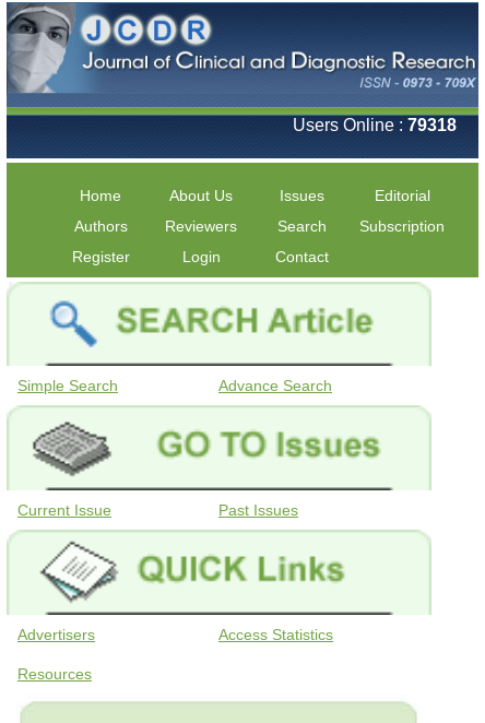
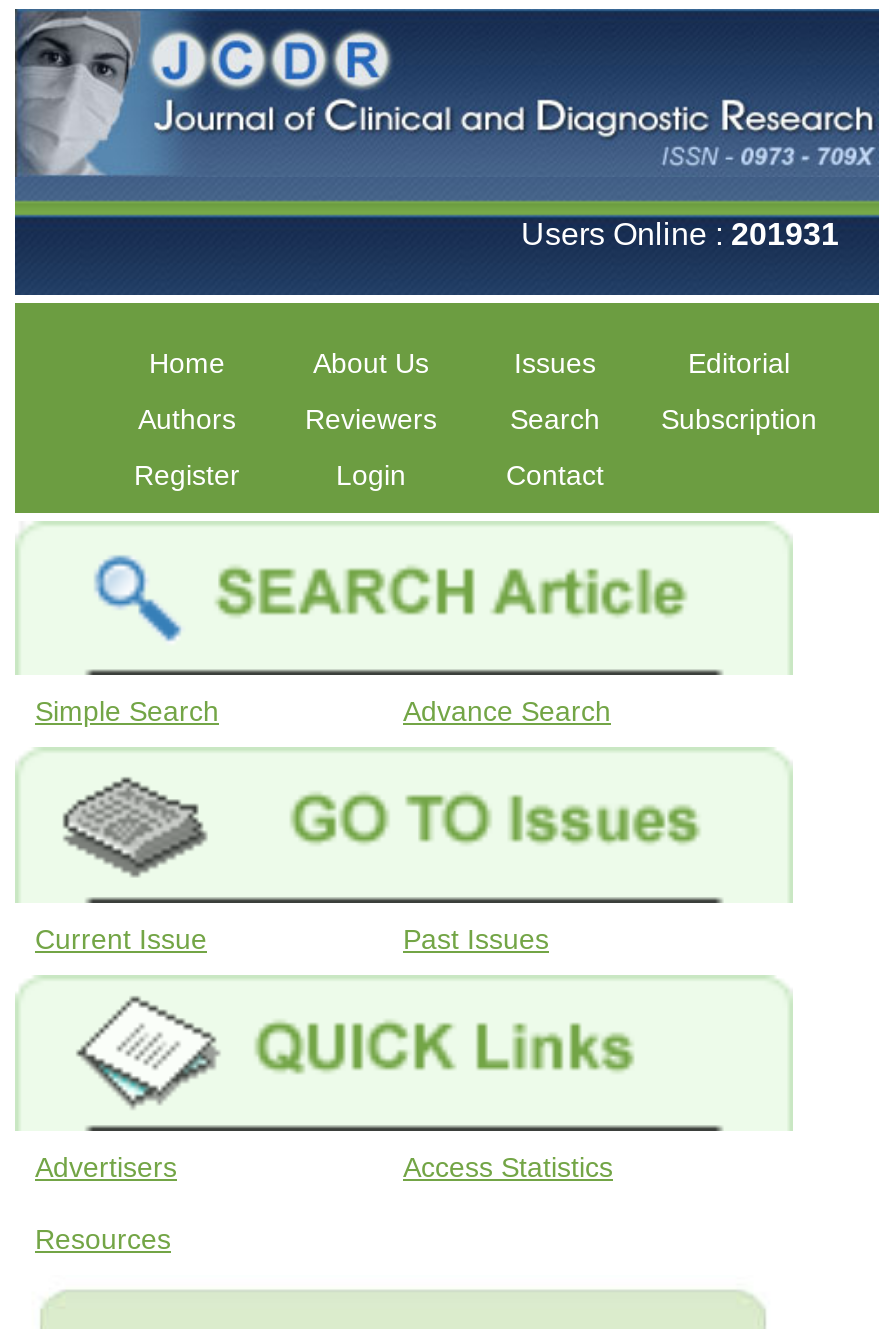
[293,115,457,134] Users Online :79318 -> [521,216,839,250] Users Online :201931

